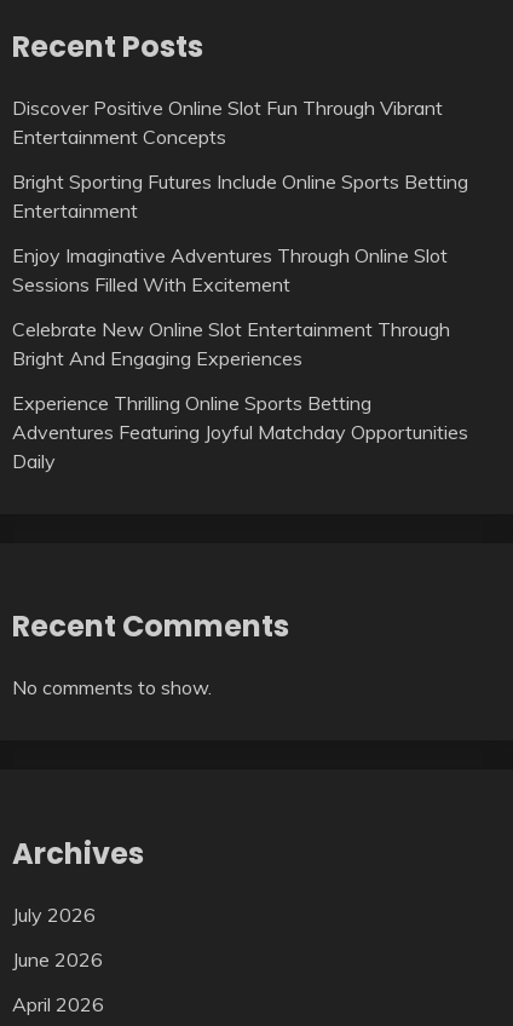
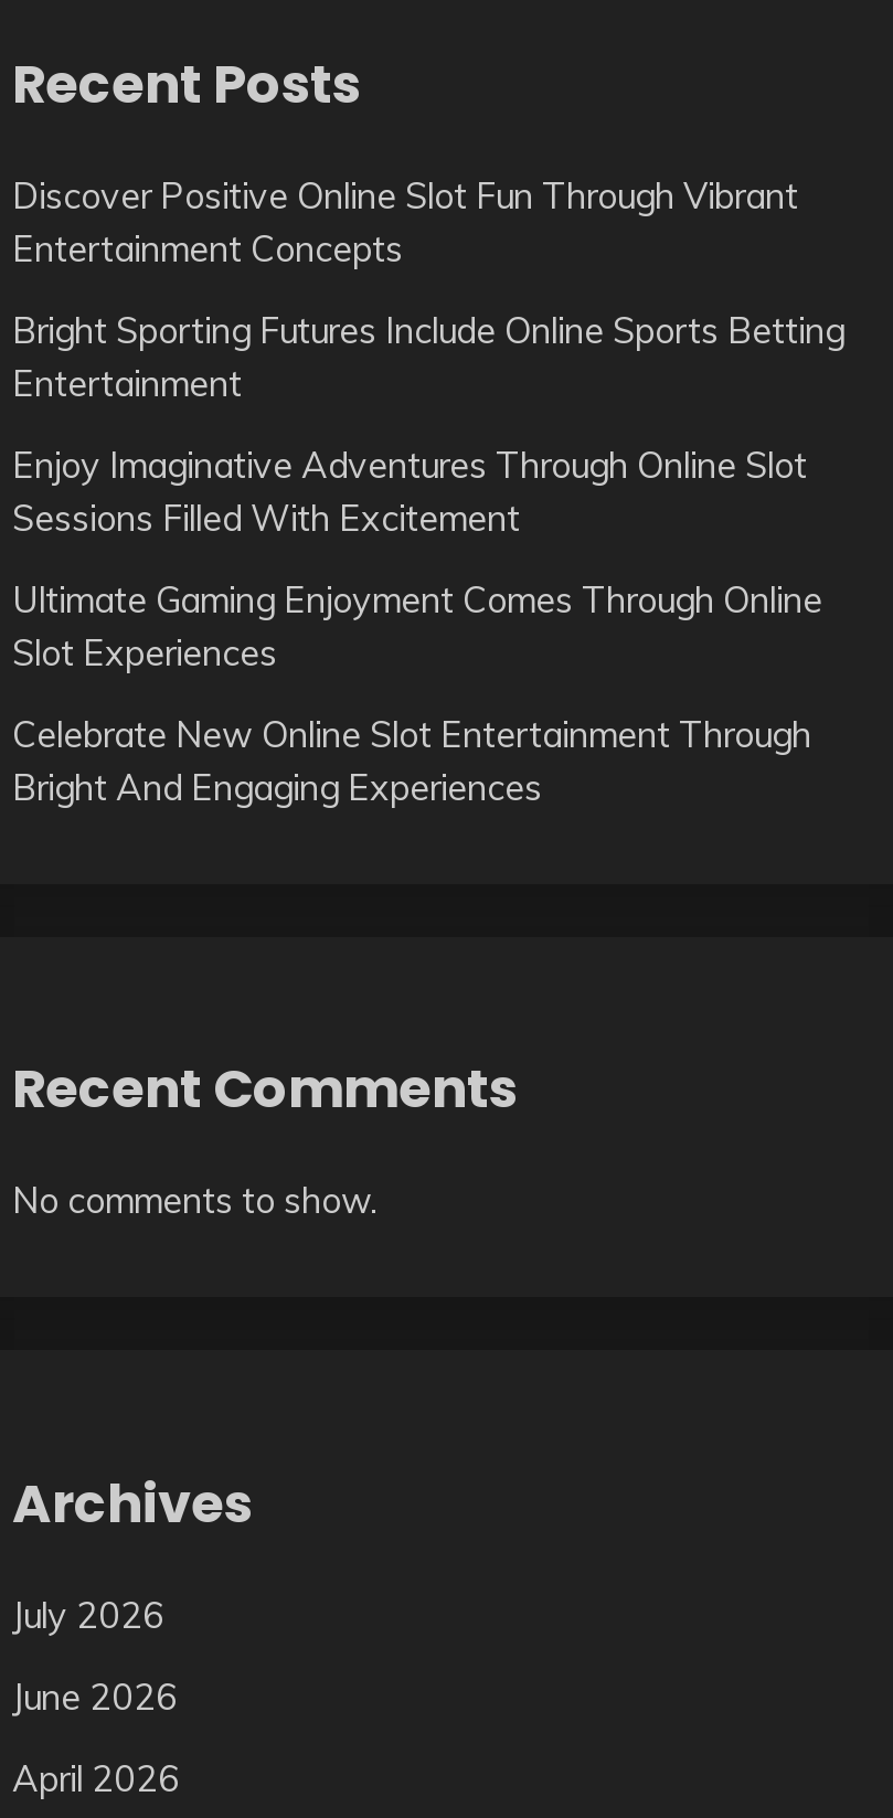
none -> [12,577,822,674] Ultimate Gaming Enjoyment Comes Through Online | Slot Experiences
moved [12,317,450,370] -> [12,711,811,808]: Celebrate New Online Slot Entertainment Through | Bright And Engaging Experiences
[12,390,468,473] Experience Thrilling Online Sports Betting | Adventures Featuring Joyful Matchday Opportunities | Daily -> none

